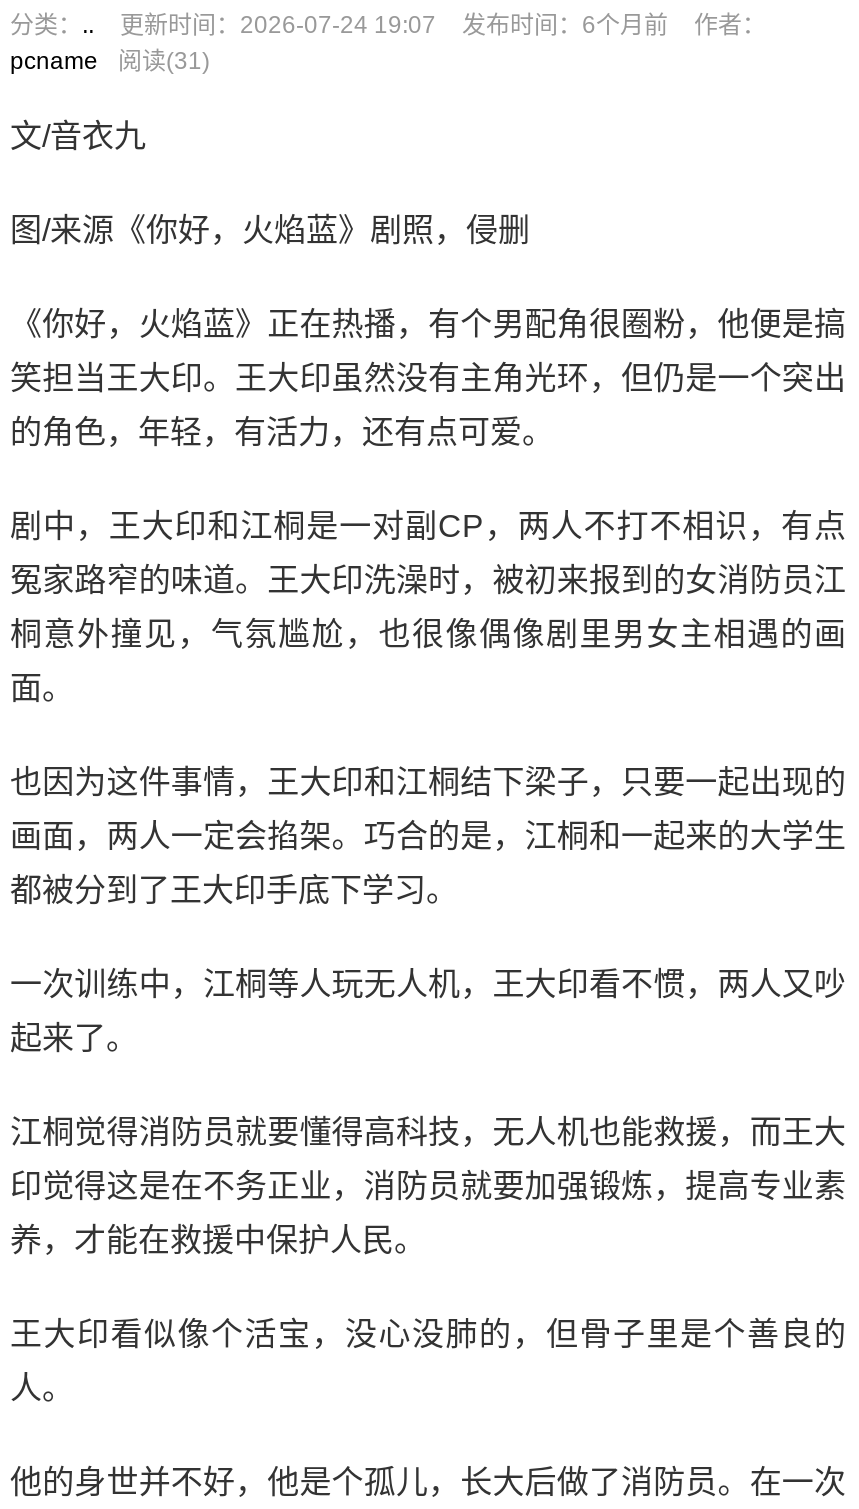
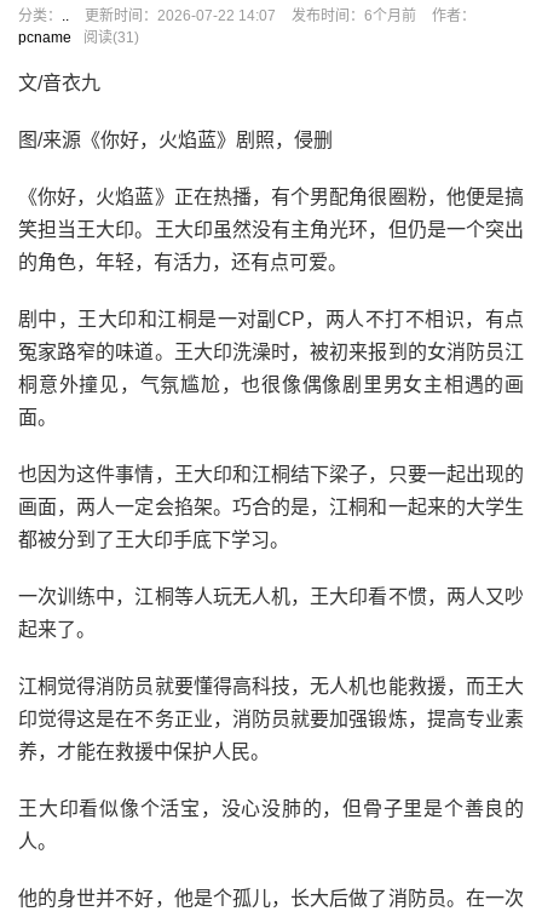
[10,11,766,39] 分类：.. 更新时间：2026-07-24 19:07 发布时间：6个月前 作者： -> [18,7,475,24] 分类：.. 更新时间：2026-07-22 14:07 发布时间：6个月前 作者：

